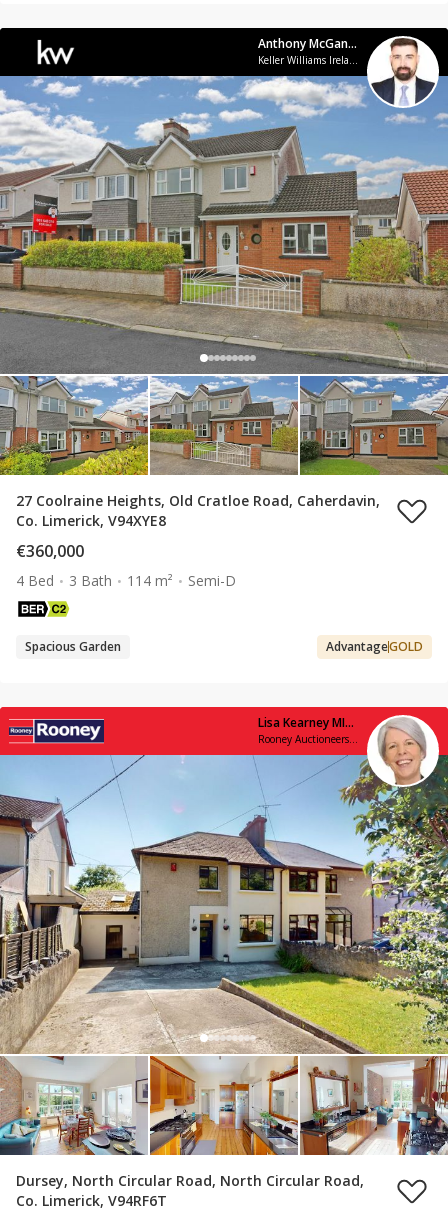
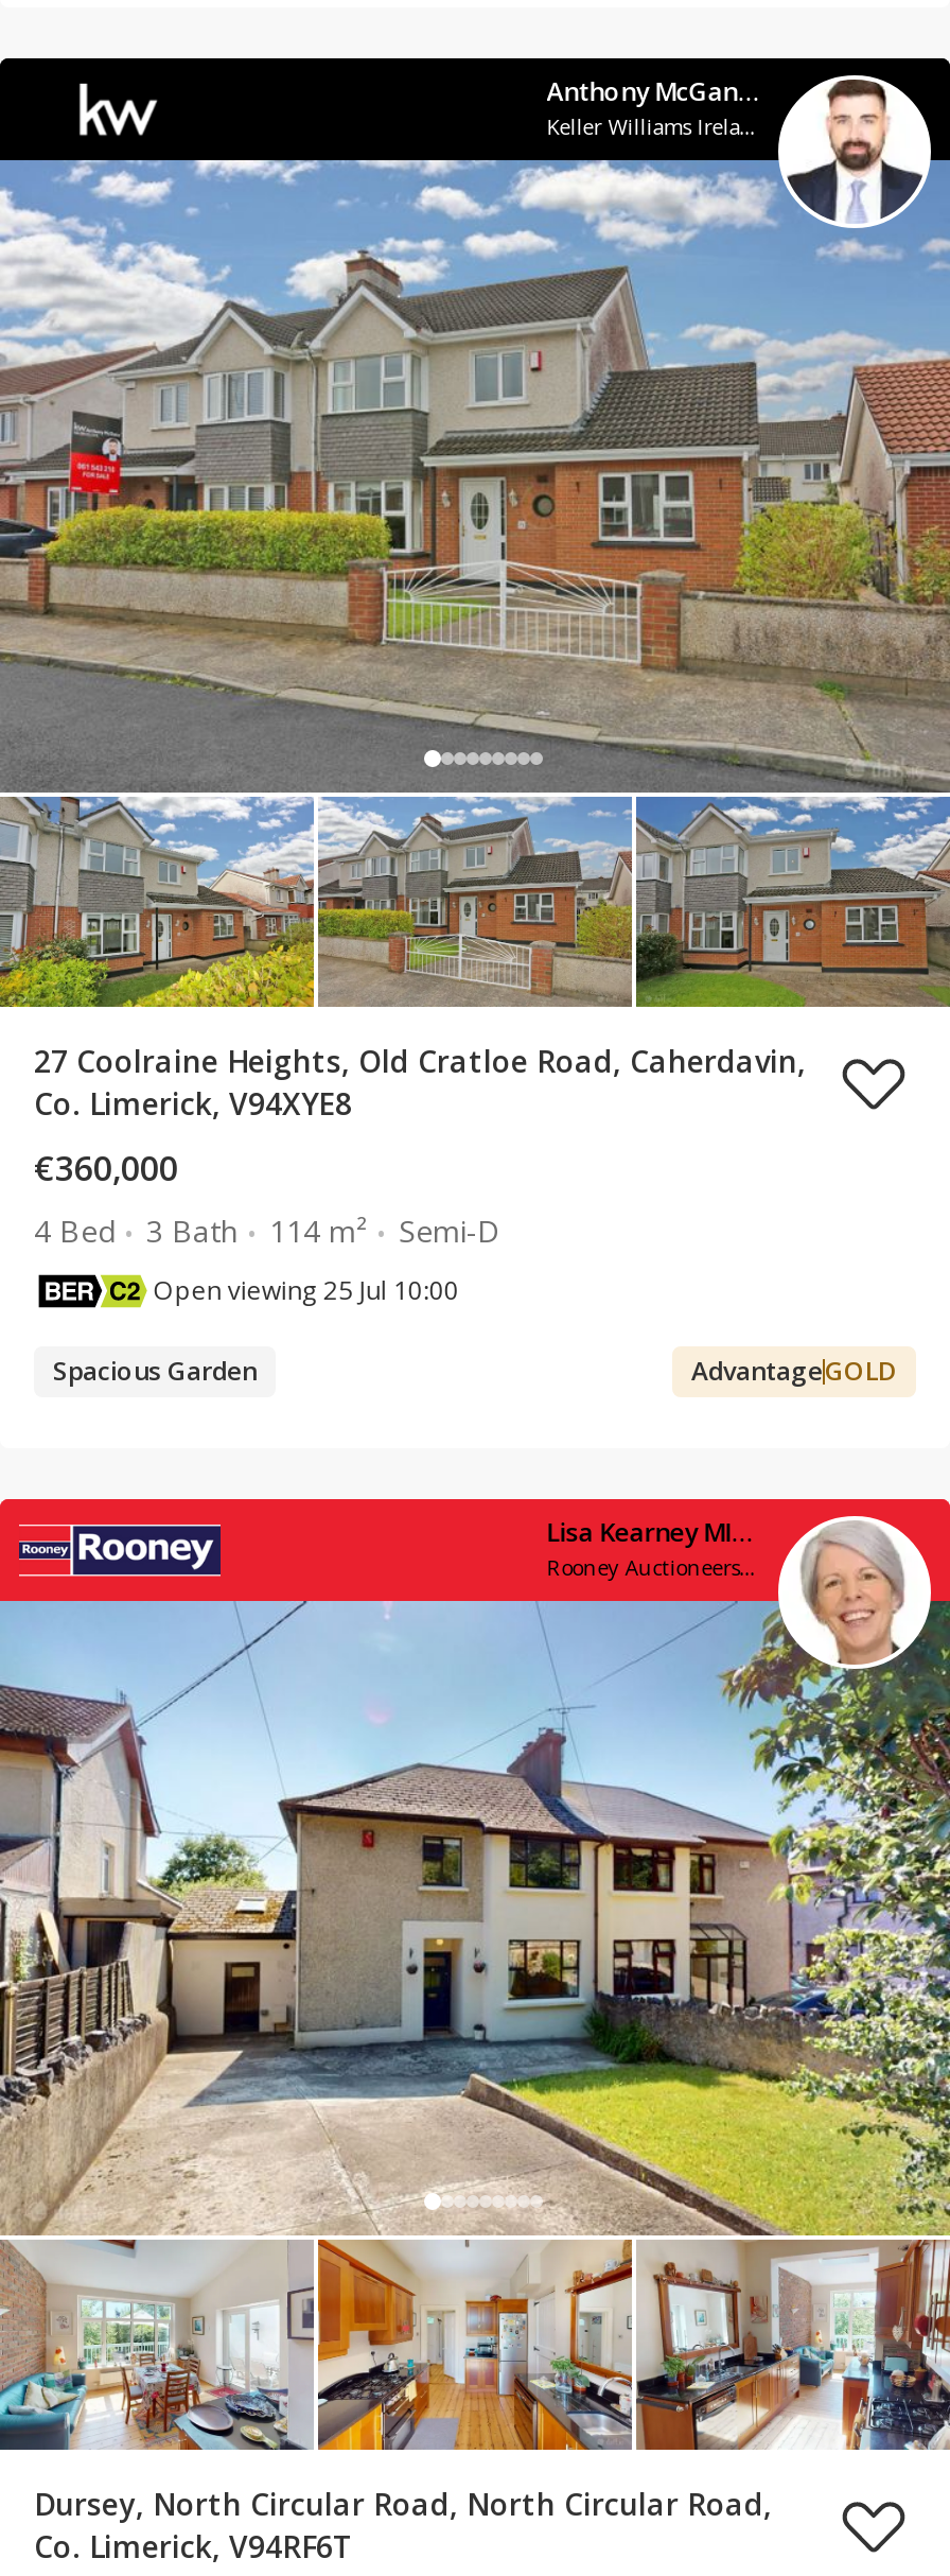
none -> [154,1273,459,1309] Open viewing 25 Jul 10:00

